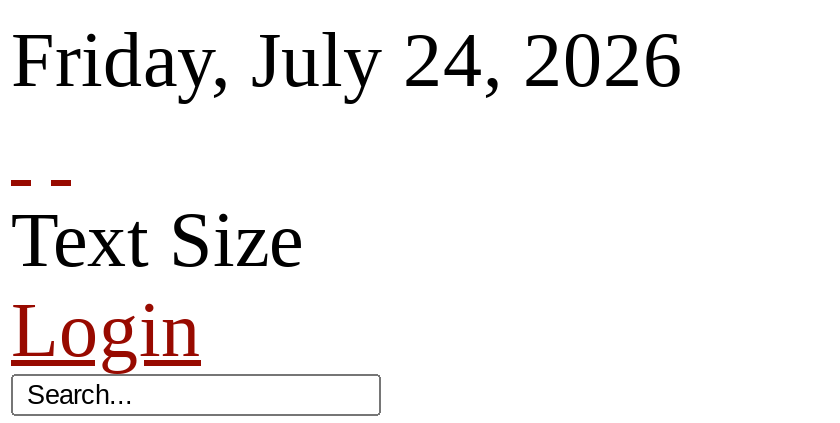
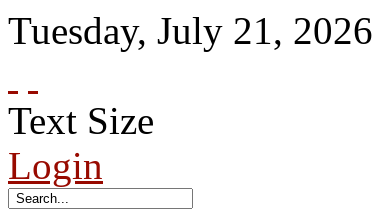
[11,16,683,102] Friday, July 24, 2026 -> [8,9,373,52] Tuesday, July 21, 2026

